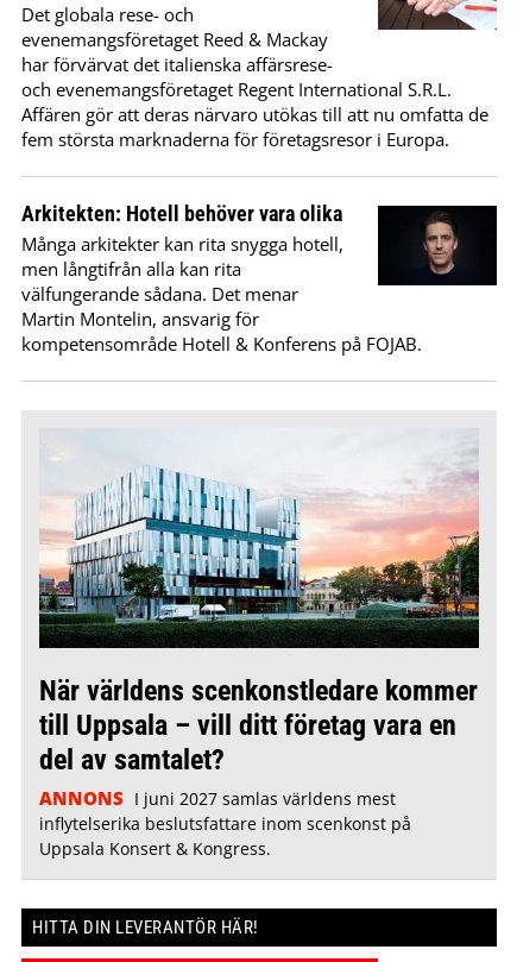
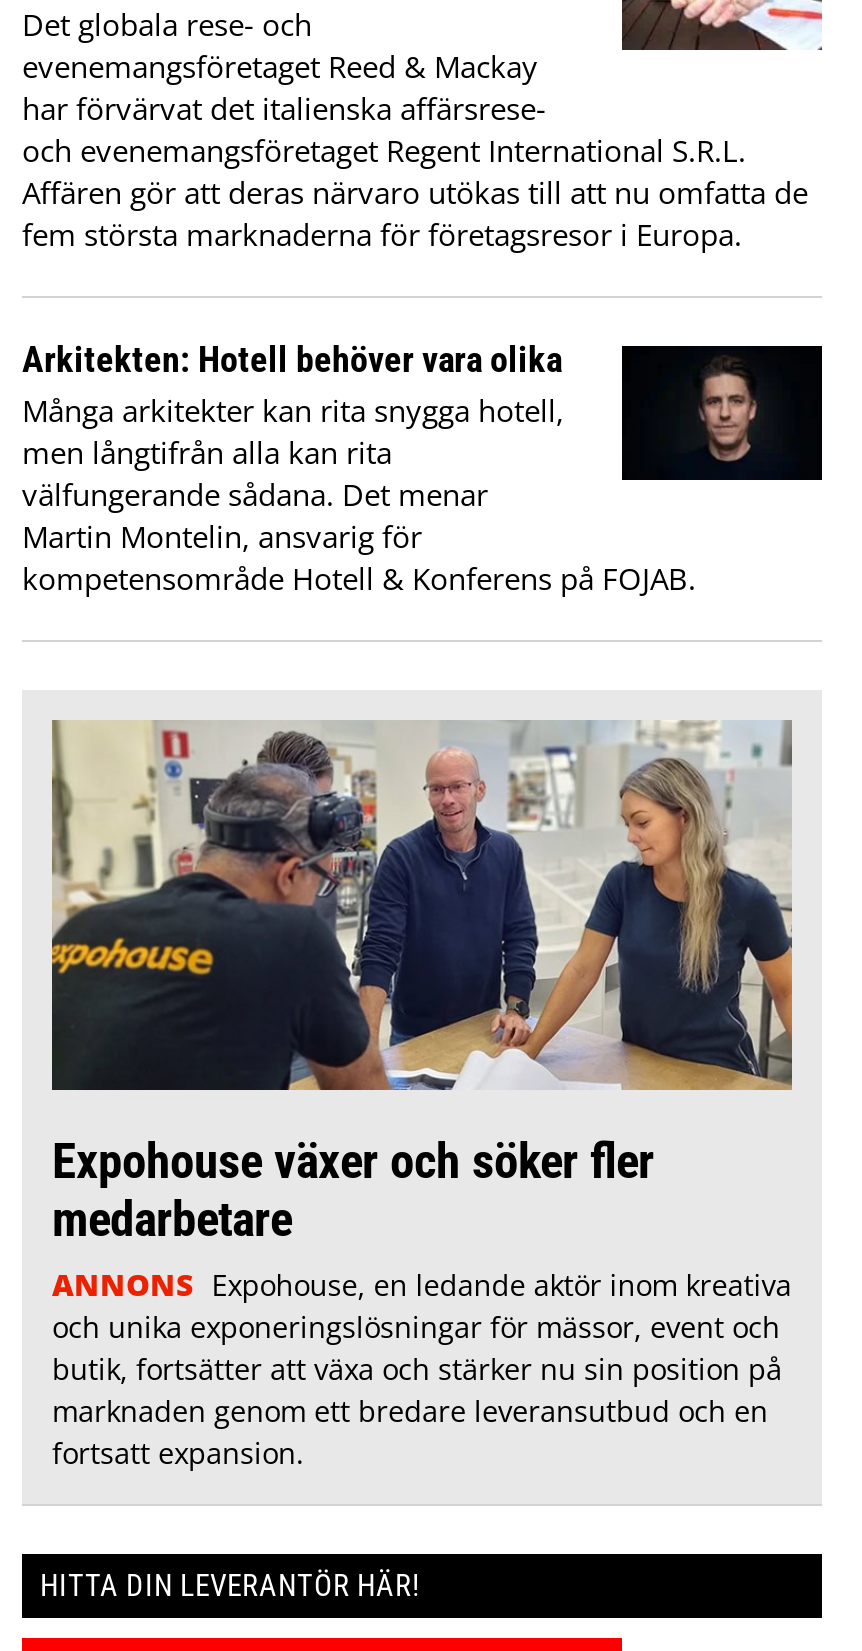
[38,429,480,859] [image] | När världens scenkonstledare kommer | till Uppsala – vill ditt företag vara en | del av samtalet? | ANNONS I juni 2027 samlas världens mest | inflytelserika beslutsfattare inom scenkonst på | Uppsala Konsert & Kongress. -> [50,718,794,1471] [image] | Expohouse växer och söker fler | medarbetare | ANNONS Expohouse, en ledande aktör inom kreativa | och unika exponeringslösningar för mässor, event och | butik, fortsätter att växa och stärker nu sin position på | marknaden genom ett bredare leveransutbud och en | fortsatt expansion.

